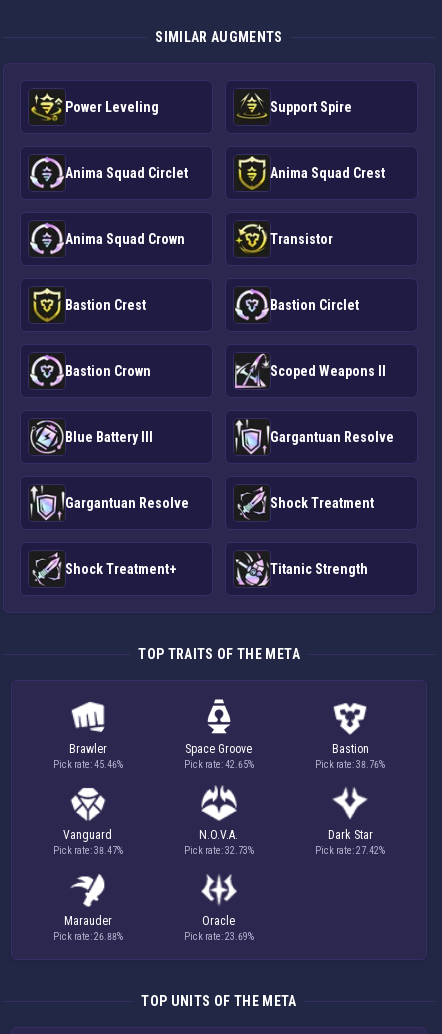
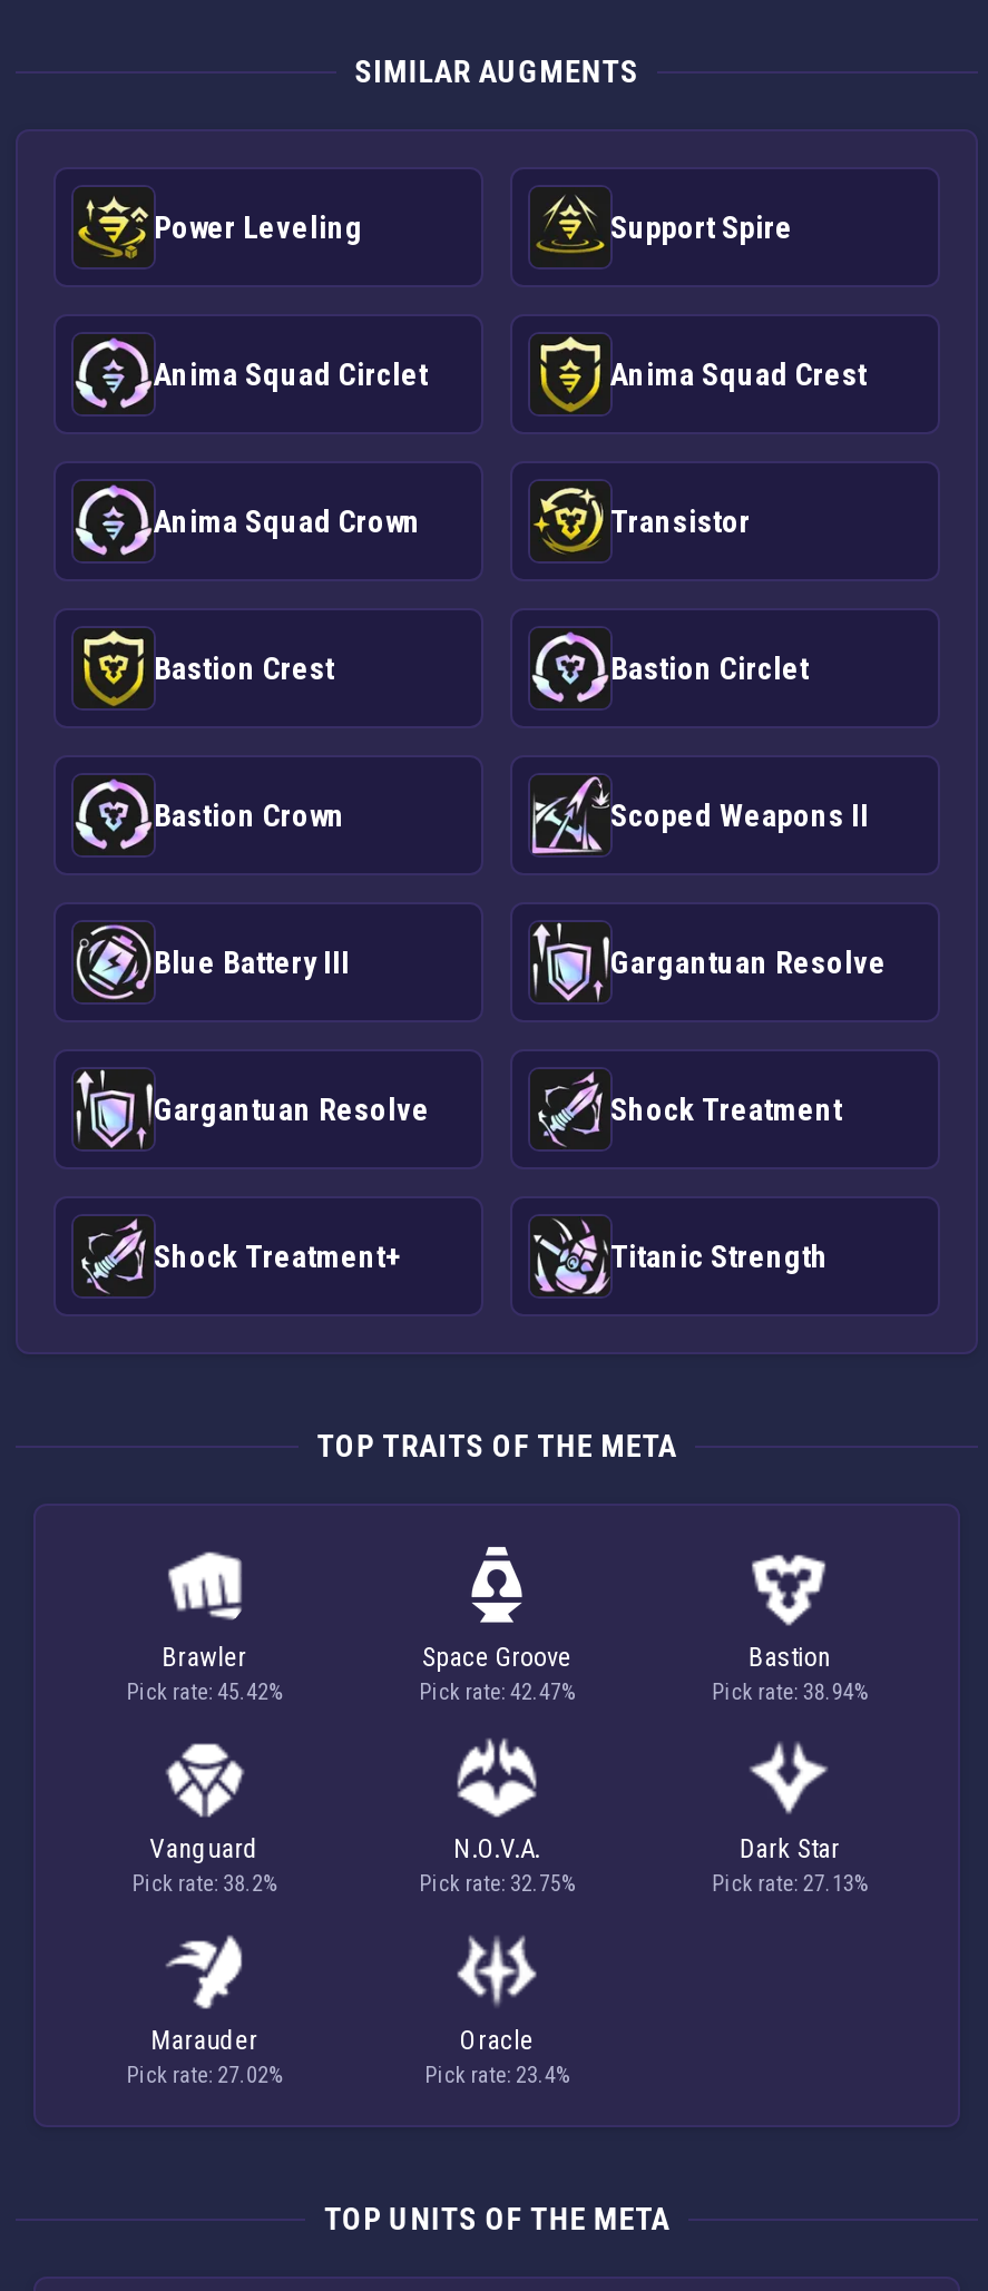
[53,759,123,770] Pick rate: 45.46% -> [126,1680,282,1704] Pick rate: 45.42%
[184,759,254,770] Pick rate: 42.65% -> [419,1680,575,1704] Pick rate: 42.47%
[315,759,385,770] Pick rate: 38.76% -> [711,1680,867,1704] Pick rate: 38.94%
[53,845,123,856] Pick rate: 38.47% -> [132,1871,277,1896] Pick rate: 38.2%
[184,845,254,856] Pick rate: 32.73% -> [419,1871,575,1896] Pick rate: 32.75%
[315,845,385,856] Pick rate: 27.42% -> [711,1871,867,1896] Pick rate: 27.13%
[53,931,123,942] Pick rate: 26.88% -> [126,2063,282,2087] Pick rate: 27.02%
[184,931,254,942] Pick rate: 23.69% -> [424,2063,569,2087] Pick rate: 23.4%

